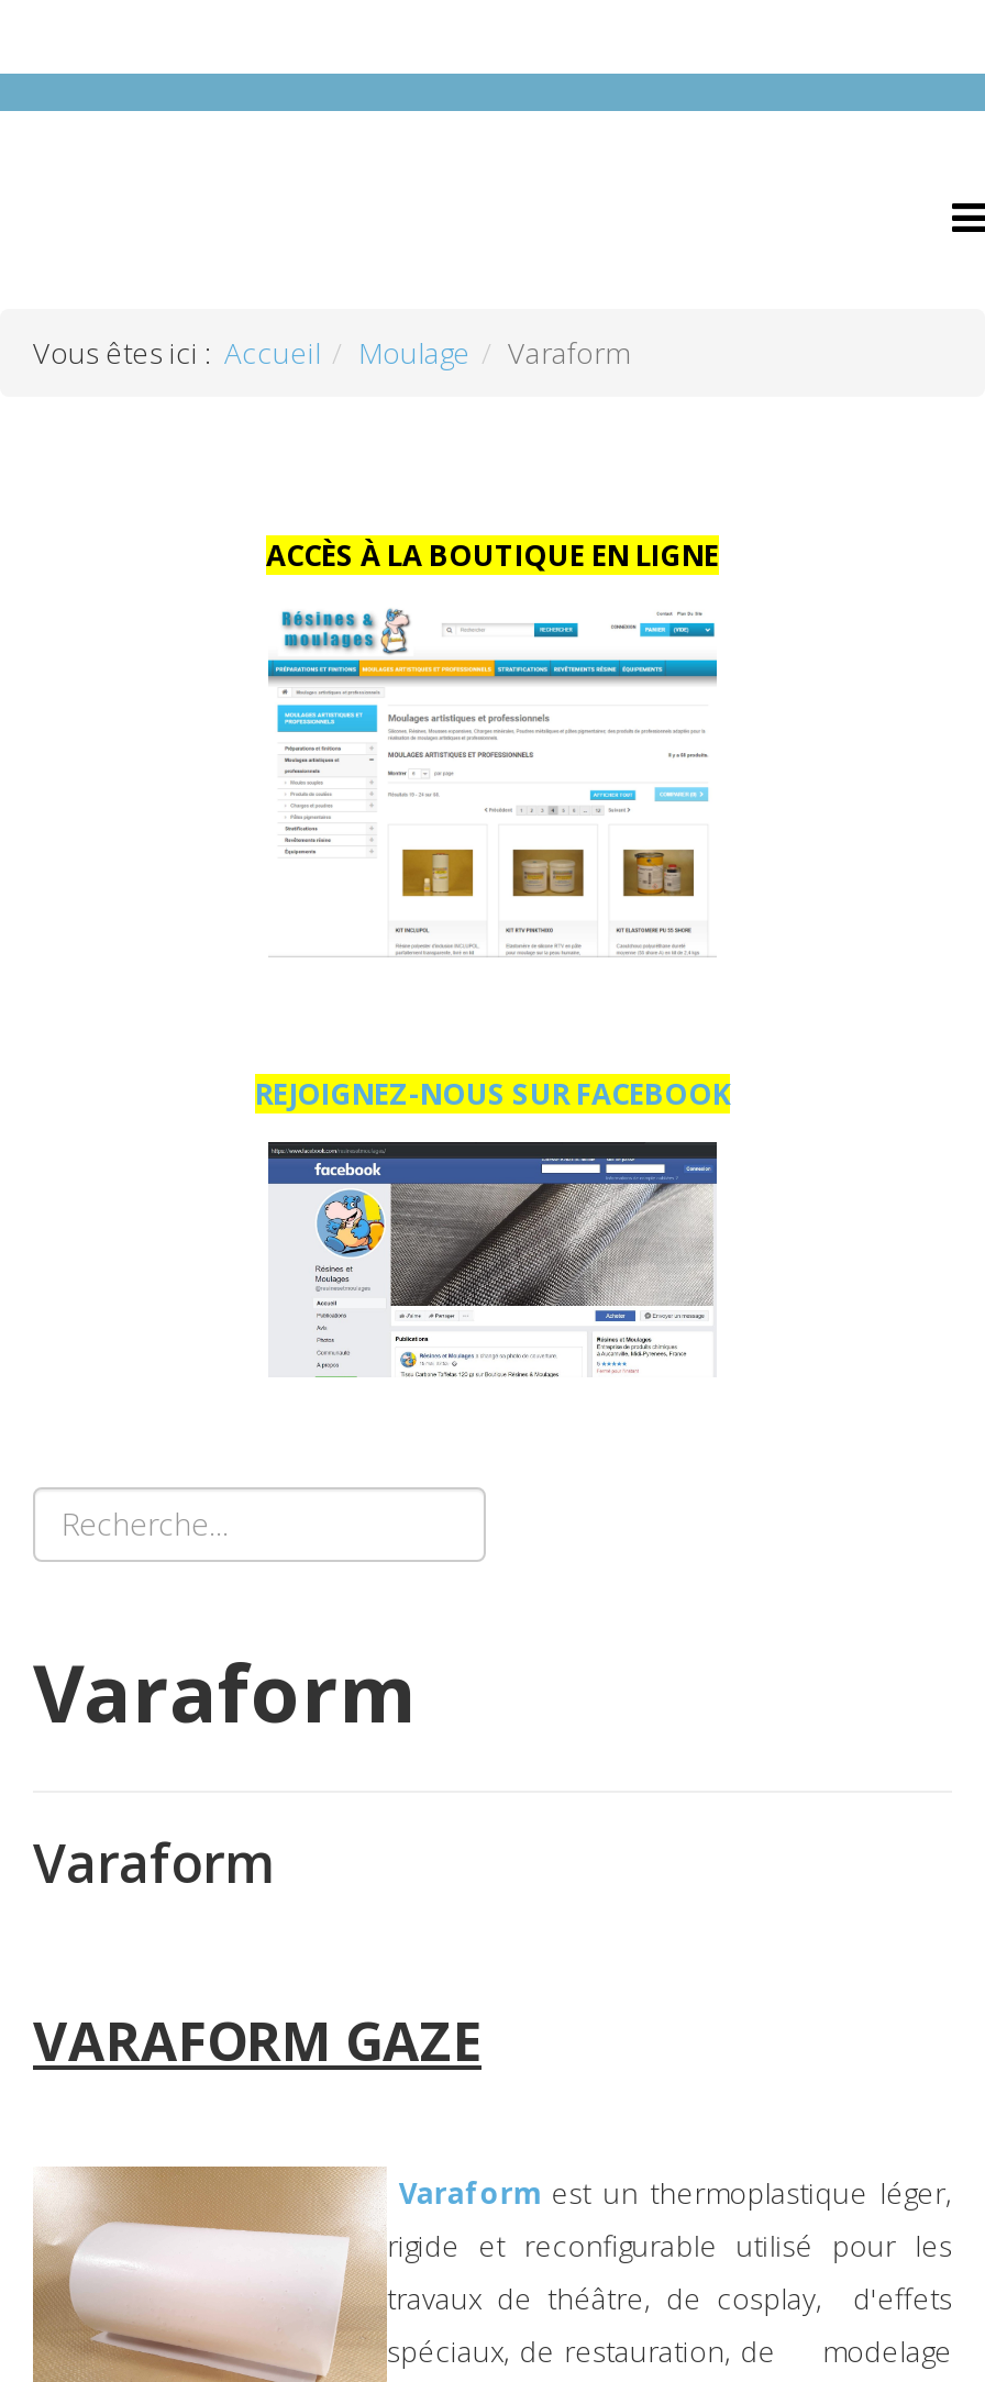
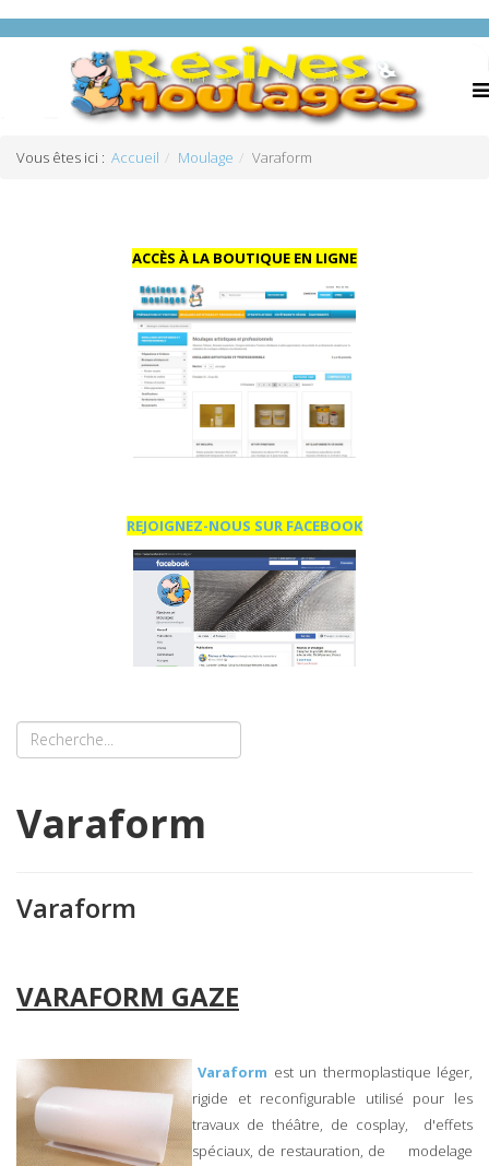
none -> [70,45,425,125] [image]

